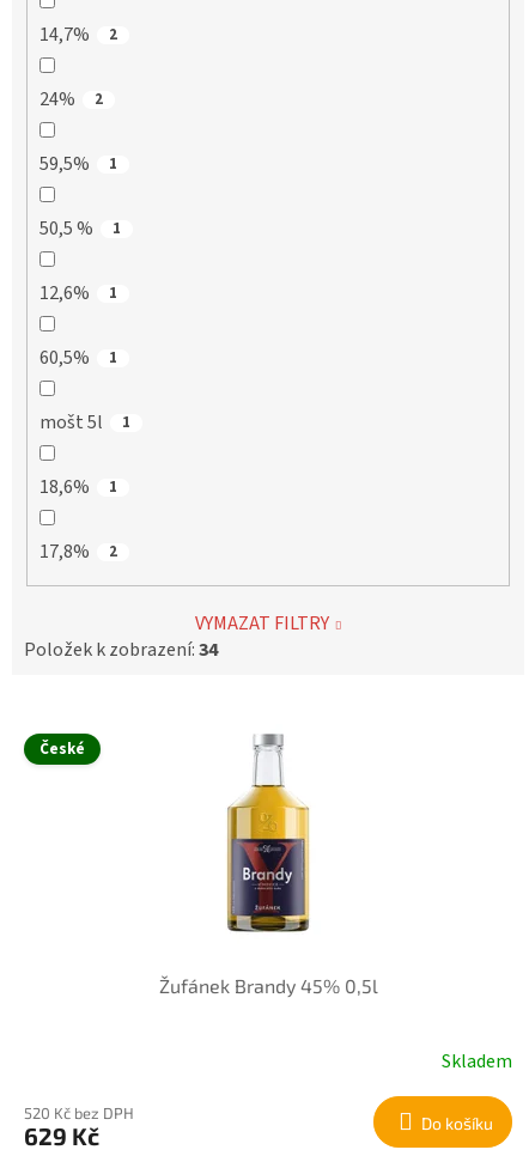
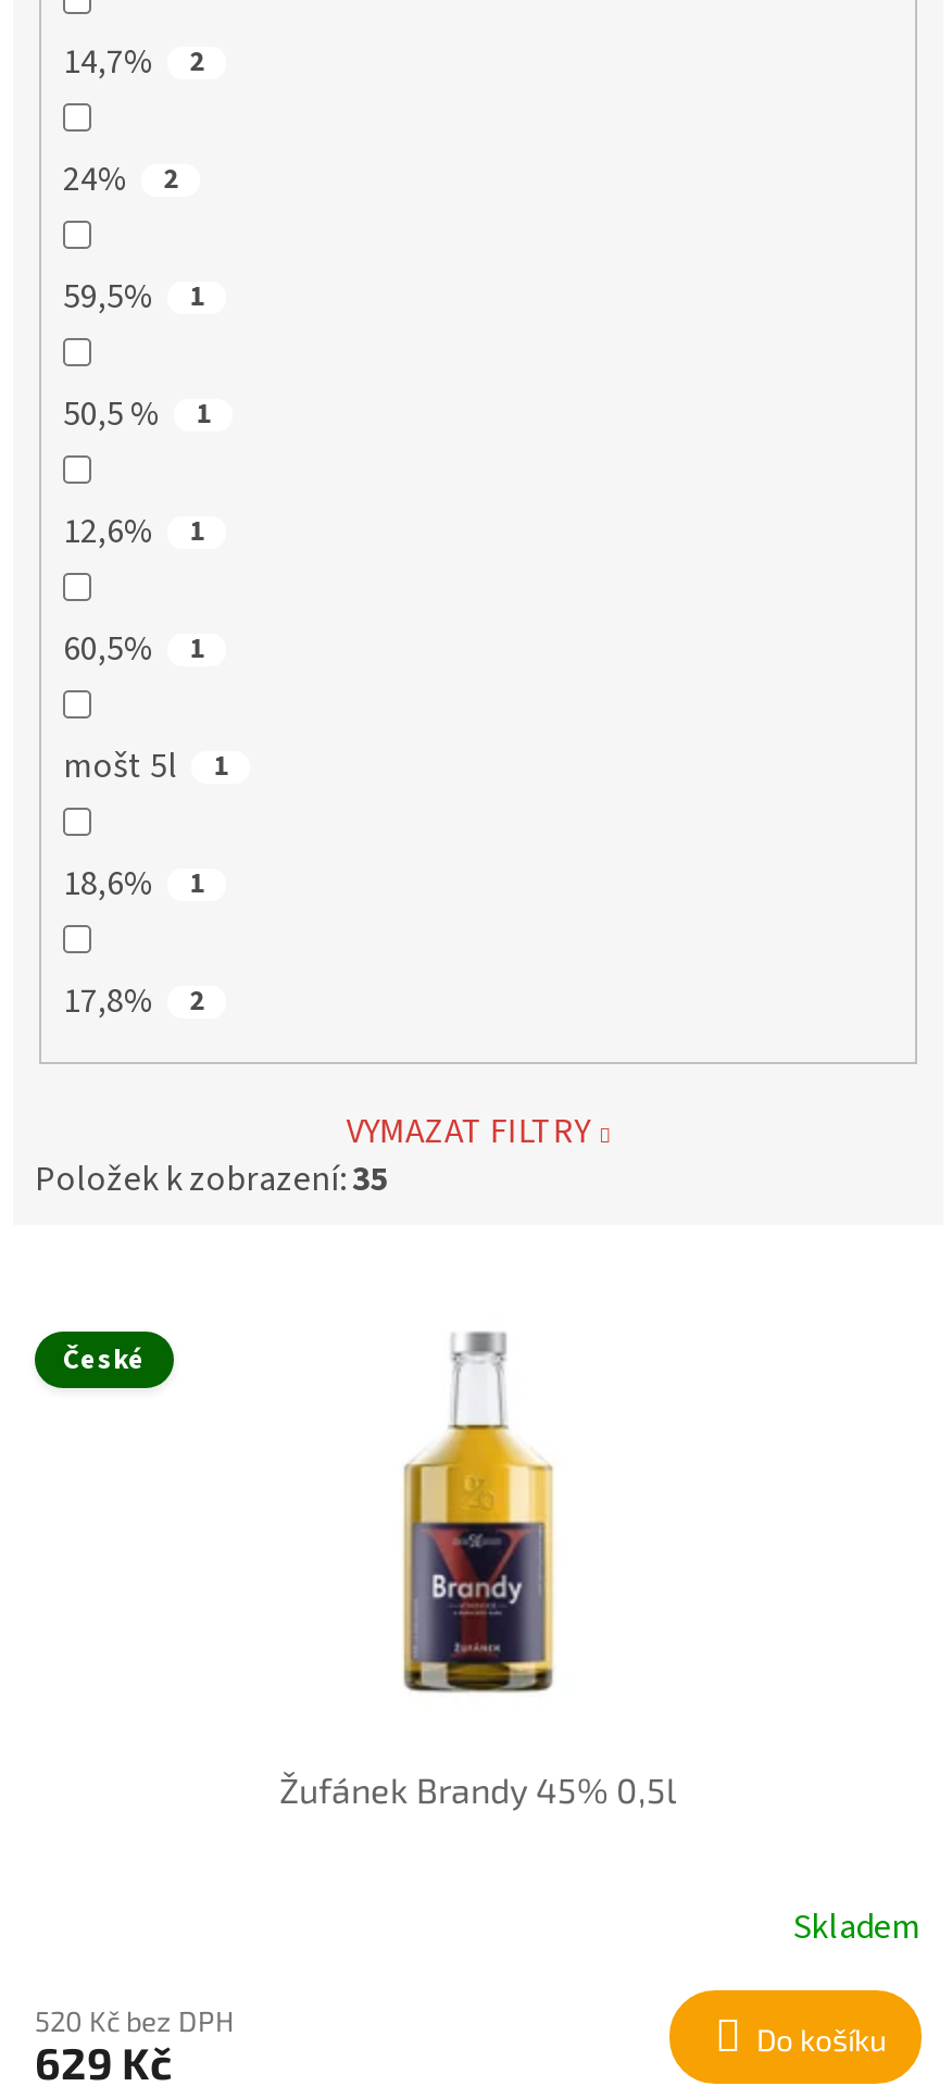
[24,637,218,663] Položek k zobrazení:34 -> [35,1156,387,1204] Položek k zobrazení:35

